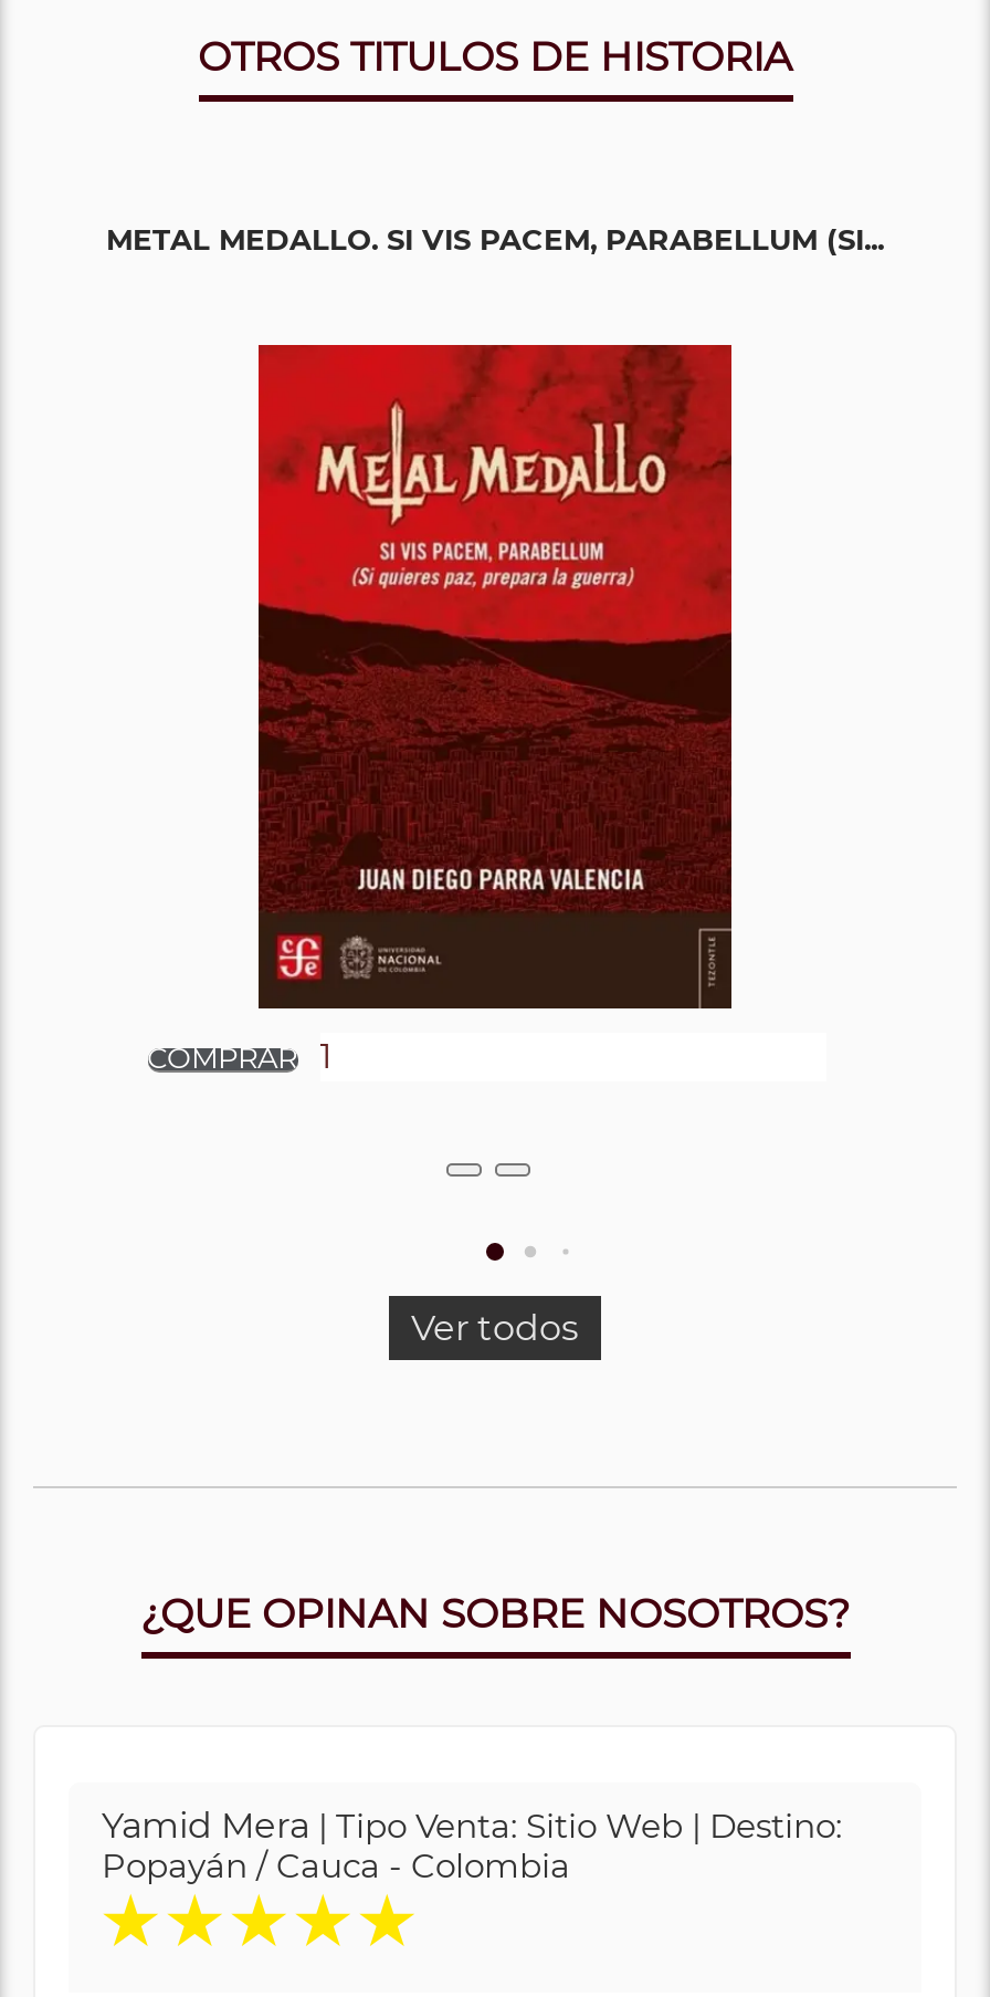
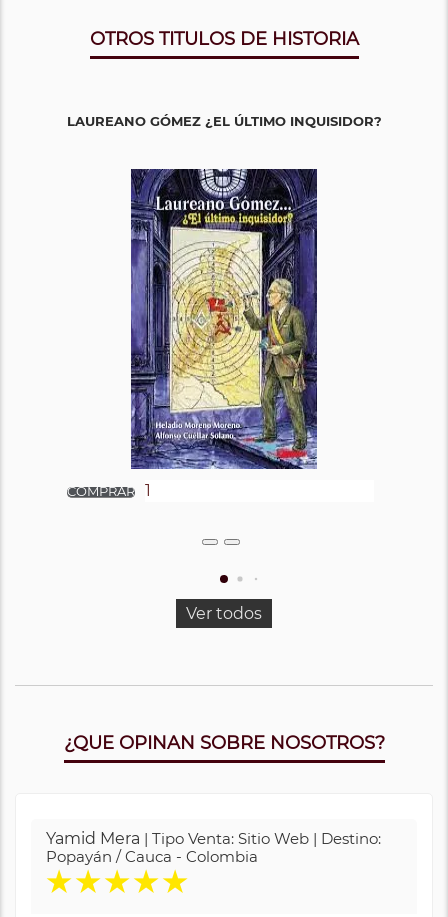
[106,221,884,257] METAL MEDALLO. SI VIS PACEM, PARABELLUM (SI... -> [66,113,381,129] LAUREANO GÓMEZ ¿EL ÚLTIMO INQUISIDOR?
[256,343,734,1011] [image] -> [117,168,331,470] [image]

